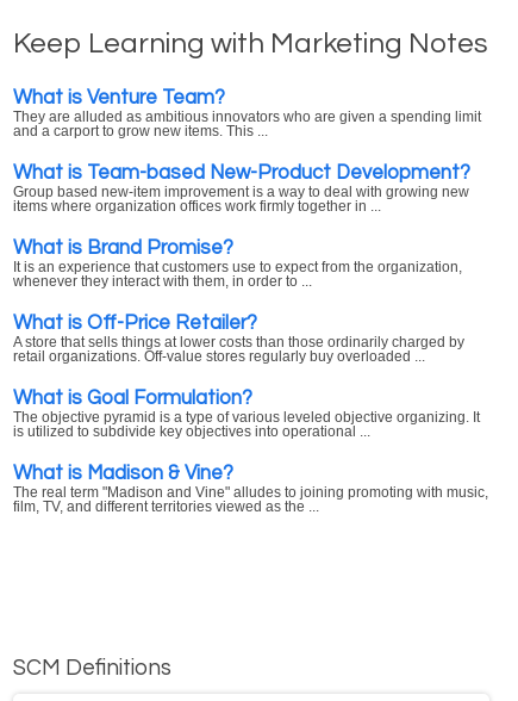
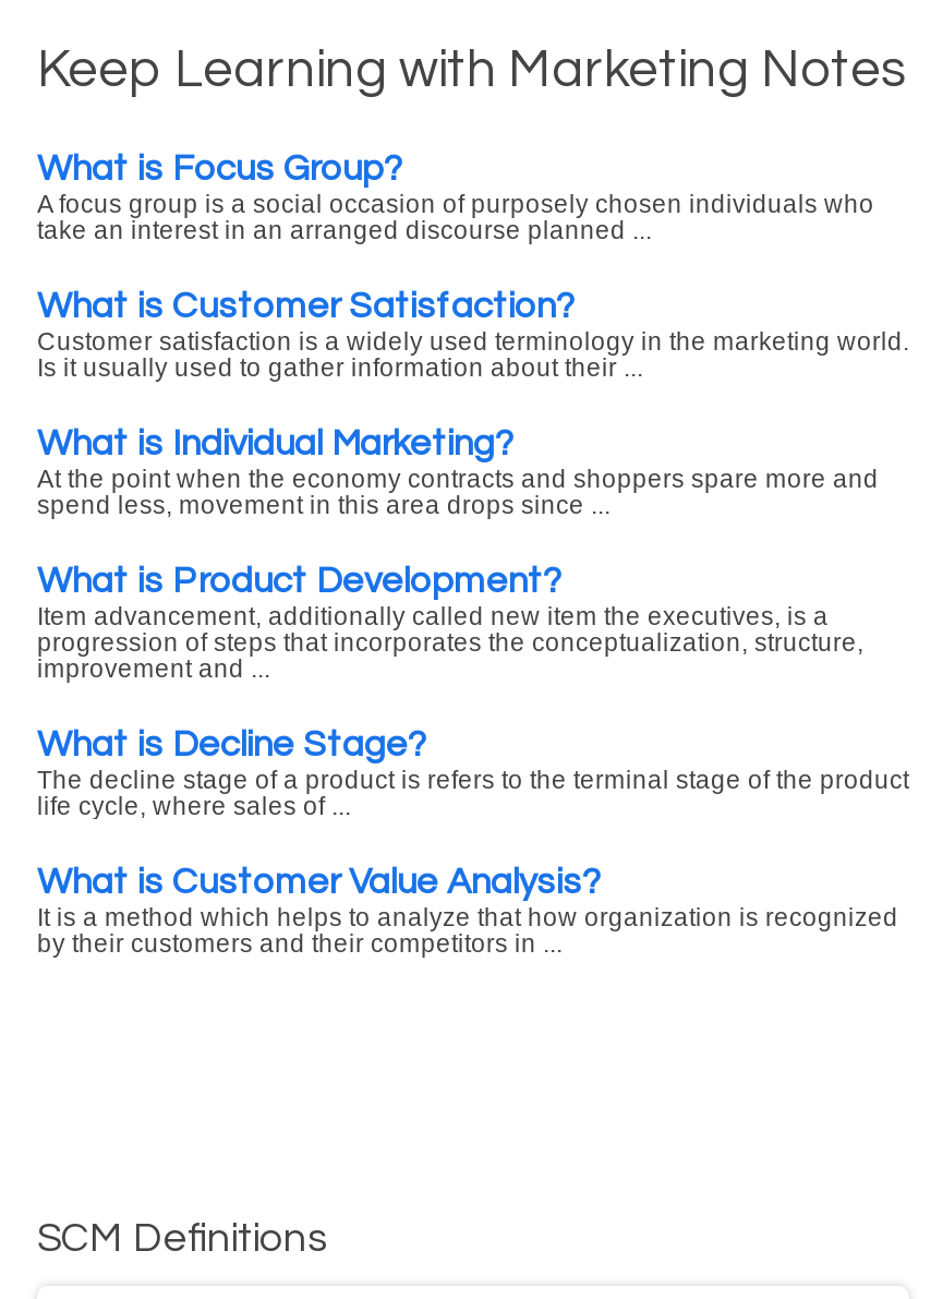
[13,87,481,138] What is Venture Team? | They are alluded as ambitious innovators who are given a spending limit | and a carport to grow new items. This ... -> [37,149,874,243] What is Focus Group? | A focus group is a social occasion of purposely chosen individuals who | take an interest in an arranged discourse planned ...
[13,162,470,213] What is Team-based New-Product Development? | Group based new-item improvement is a way to deal with growing new | items where organization offices work firmly together in ... -> [37,287,909,381] What is Customer Satisfaction? | Customer satisfaction is a widely used terminology in the marketing world. | Is it usually used to gather information about their ...
[13,237,462,289] What is Brand Promise? | It is an experience that customers use to expect from the organization, | whenever they interact with them, in order to ... -> [37,424,879,518] What is Individual Marketing? | At the point when the economy contracts and shoppers spare more and | spend less, movement in this area drops since ...
[13,312,464,364] What is Off-Price Retailer? | A store that sells things at lower costs than those ordinarily charged by | retail organizations. Off-value stores regularly buy overloaded ... -> [37,562,863,682] What is Product Development? | Item advancement, additionally called new item the executives, is a | progression of steps that incorporates the conceptualization, structure, | improvement and ...
[13,387,480,439] What is Goal Formulation? | The objective pyramid is a type of various leveled objective organizing. It | is utilized to subdivide key objectives into operational ... -> [37,725,909,819] What is Decline Stage? | The decline stage of a product is refers to the terminal stage of the product | life cycle, where sales of ...
[13,463,488,514] What is Madison & Vine? | The real term "Madison and Vine" alludes to joining promoting with music, | film, TV, and different territories viewed as the ... -> [37,863,898,957] What is Customer Value Analysis? | It is a method which helps to analyze that how organization is recognized | by their customers and their competitors in ...

